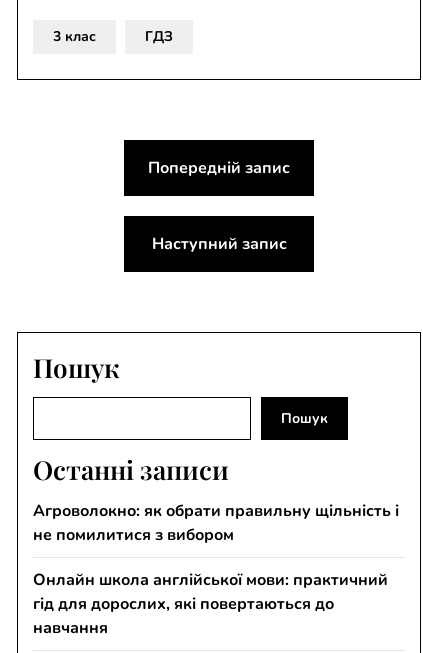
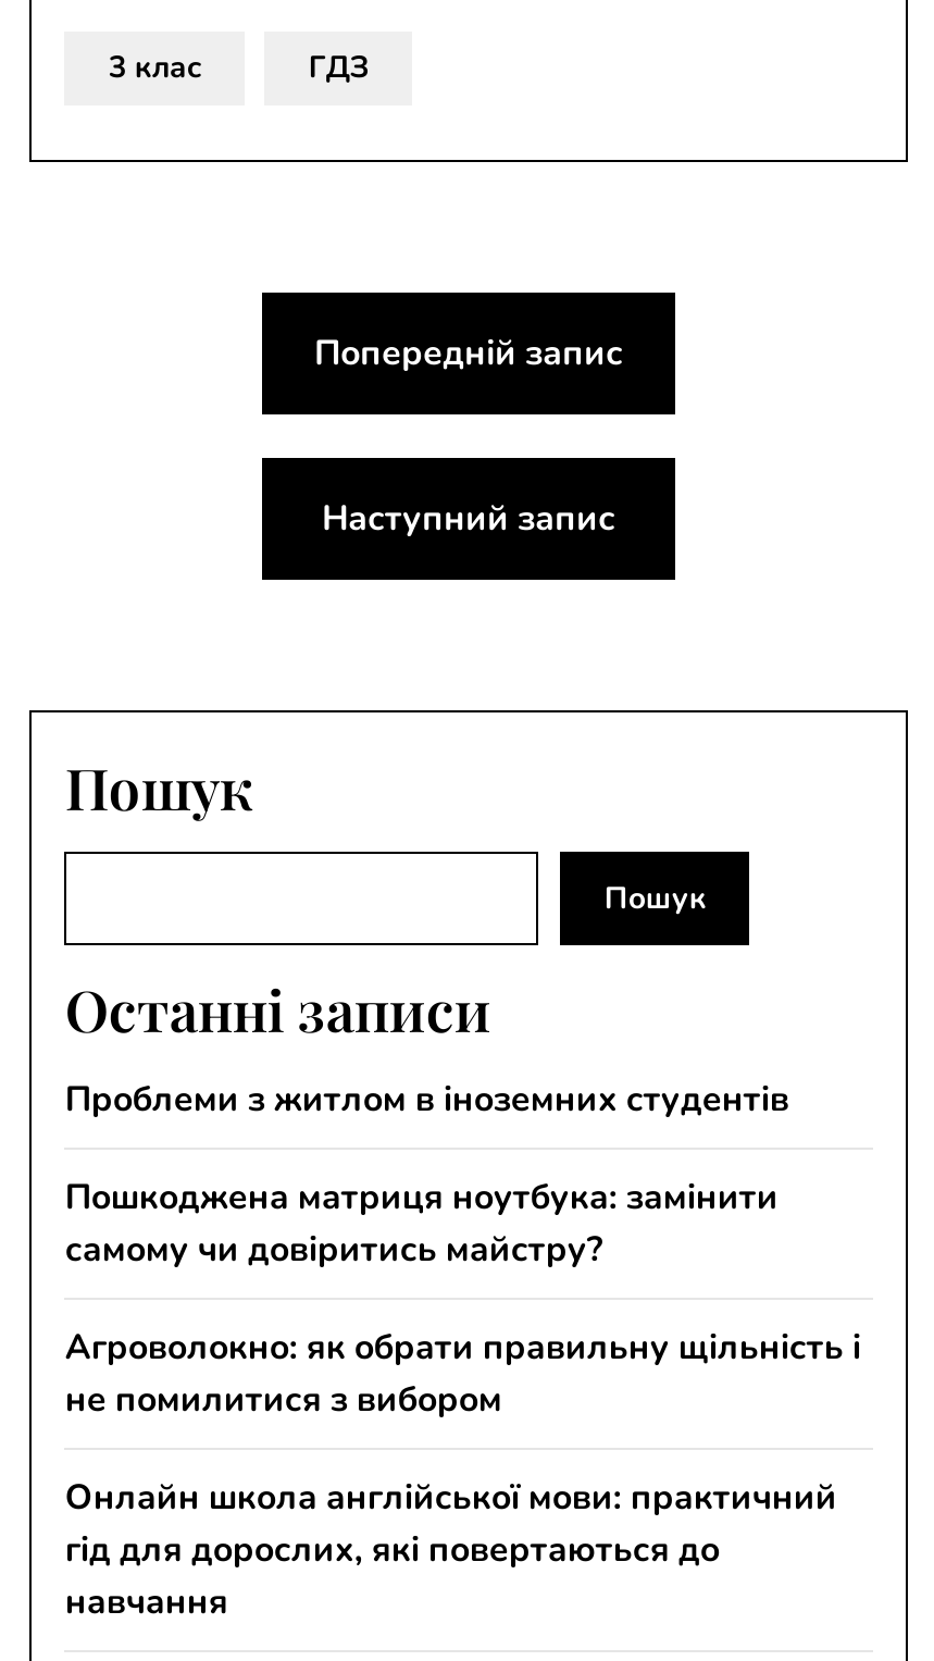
none -> [65,1076,789,1274] Проблеми з житлом в іноземних студентів | Пошкоджена матриця ноутбука: замінити | самому чи довіритись майстру?

